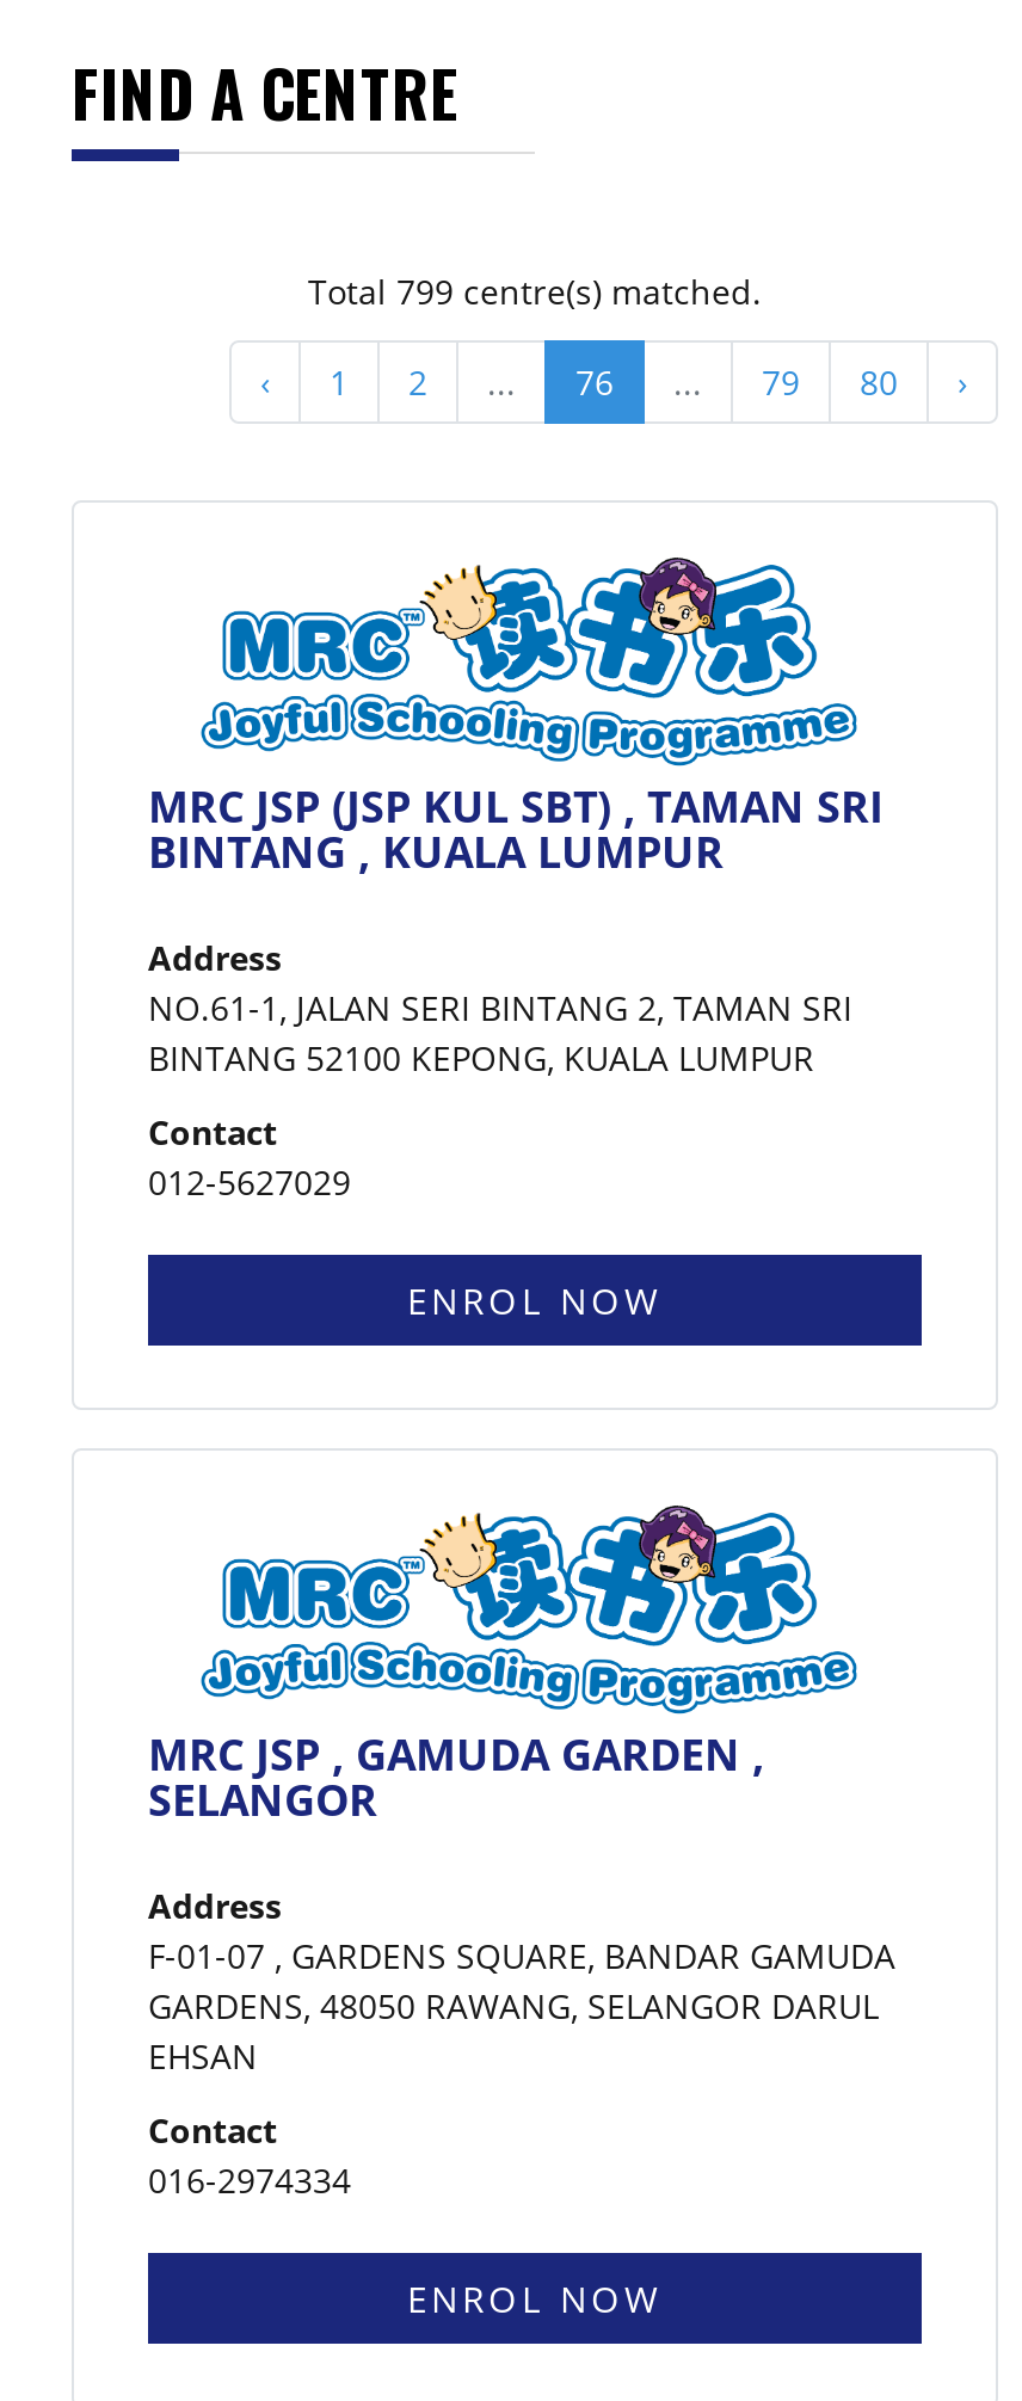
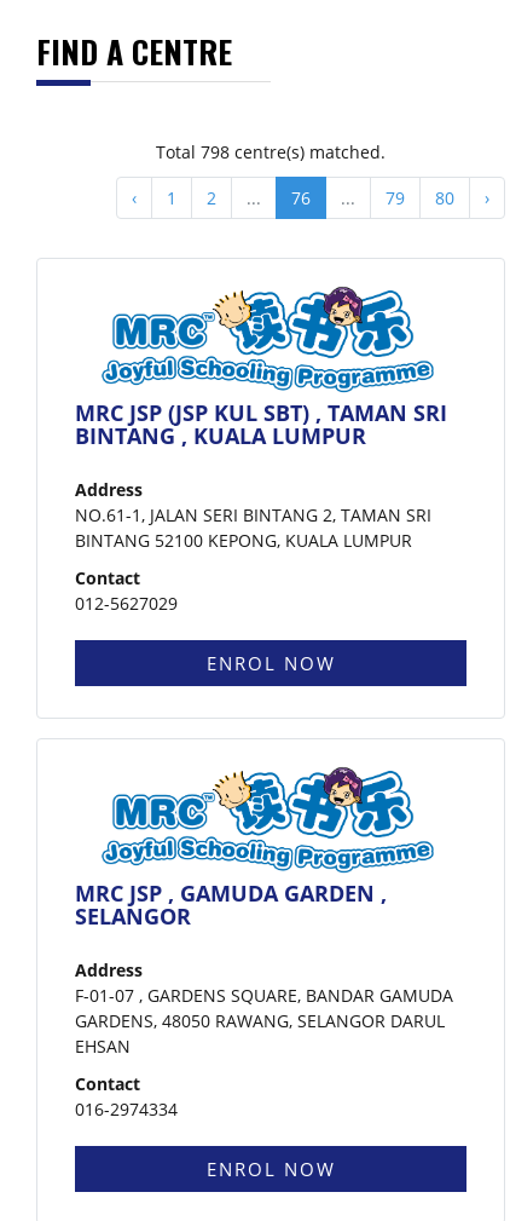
[308,269,762,314] Total 799 centre(s) matched. -> [156,140,386,163] Total 798 centre(s) matched.

